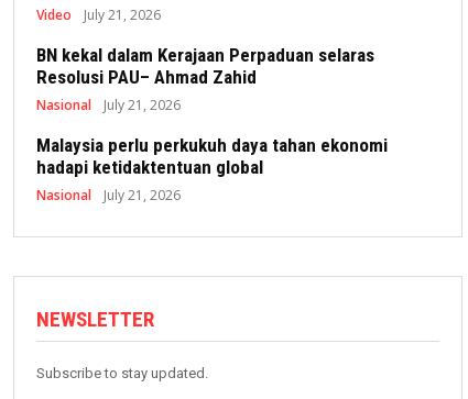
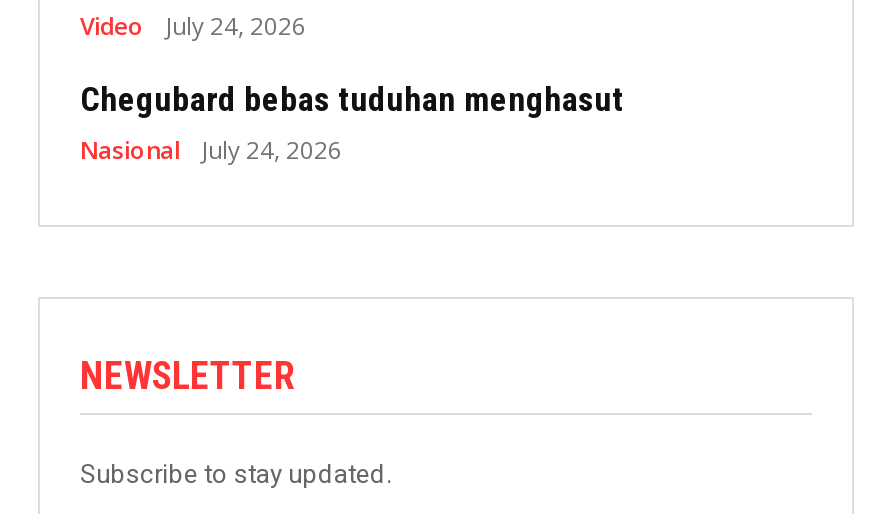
[36,6,161,25] Video July 21, 2026 -> [80,8,306,42] Video July 24, 2026
[36,45,374,88] BN kekal dalam Kerajaan Perpaduan selaras | Resolusi PAU– Ahmad Zahid -> [80,78,624,118] Chegubard bebas tuduhan menghasut
[36,96,388,205] July 21, 2026 | Malaysia perlu perkukuh daya tahan ekonomi | hadapi ketidaktentuan global | Nasional | July 21, 2026 -> [202,132,342,166] July 24, 2026

